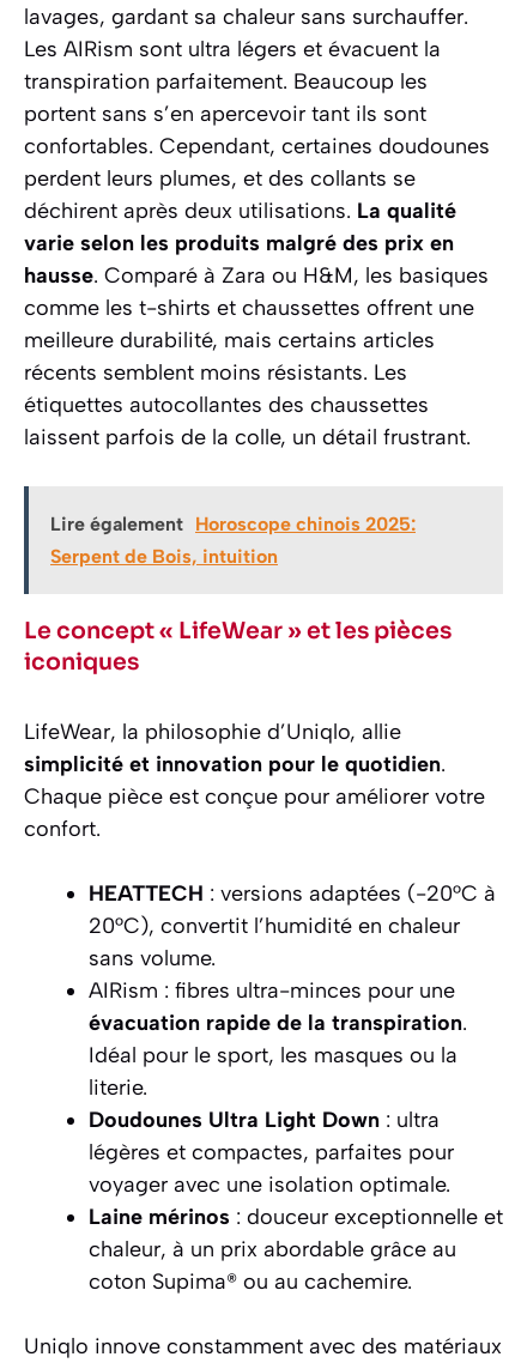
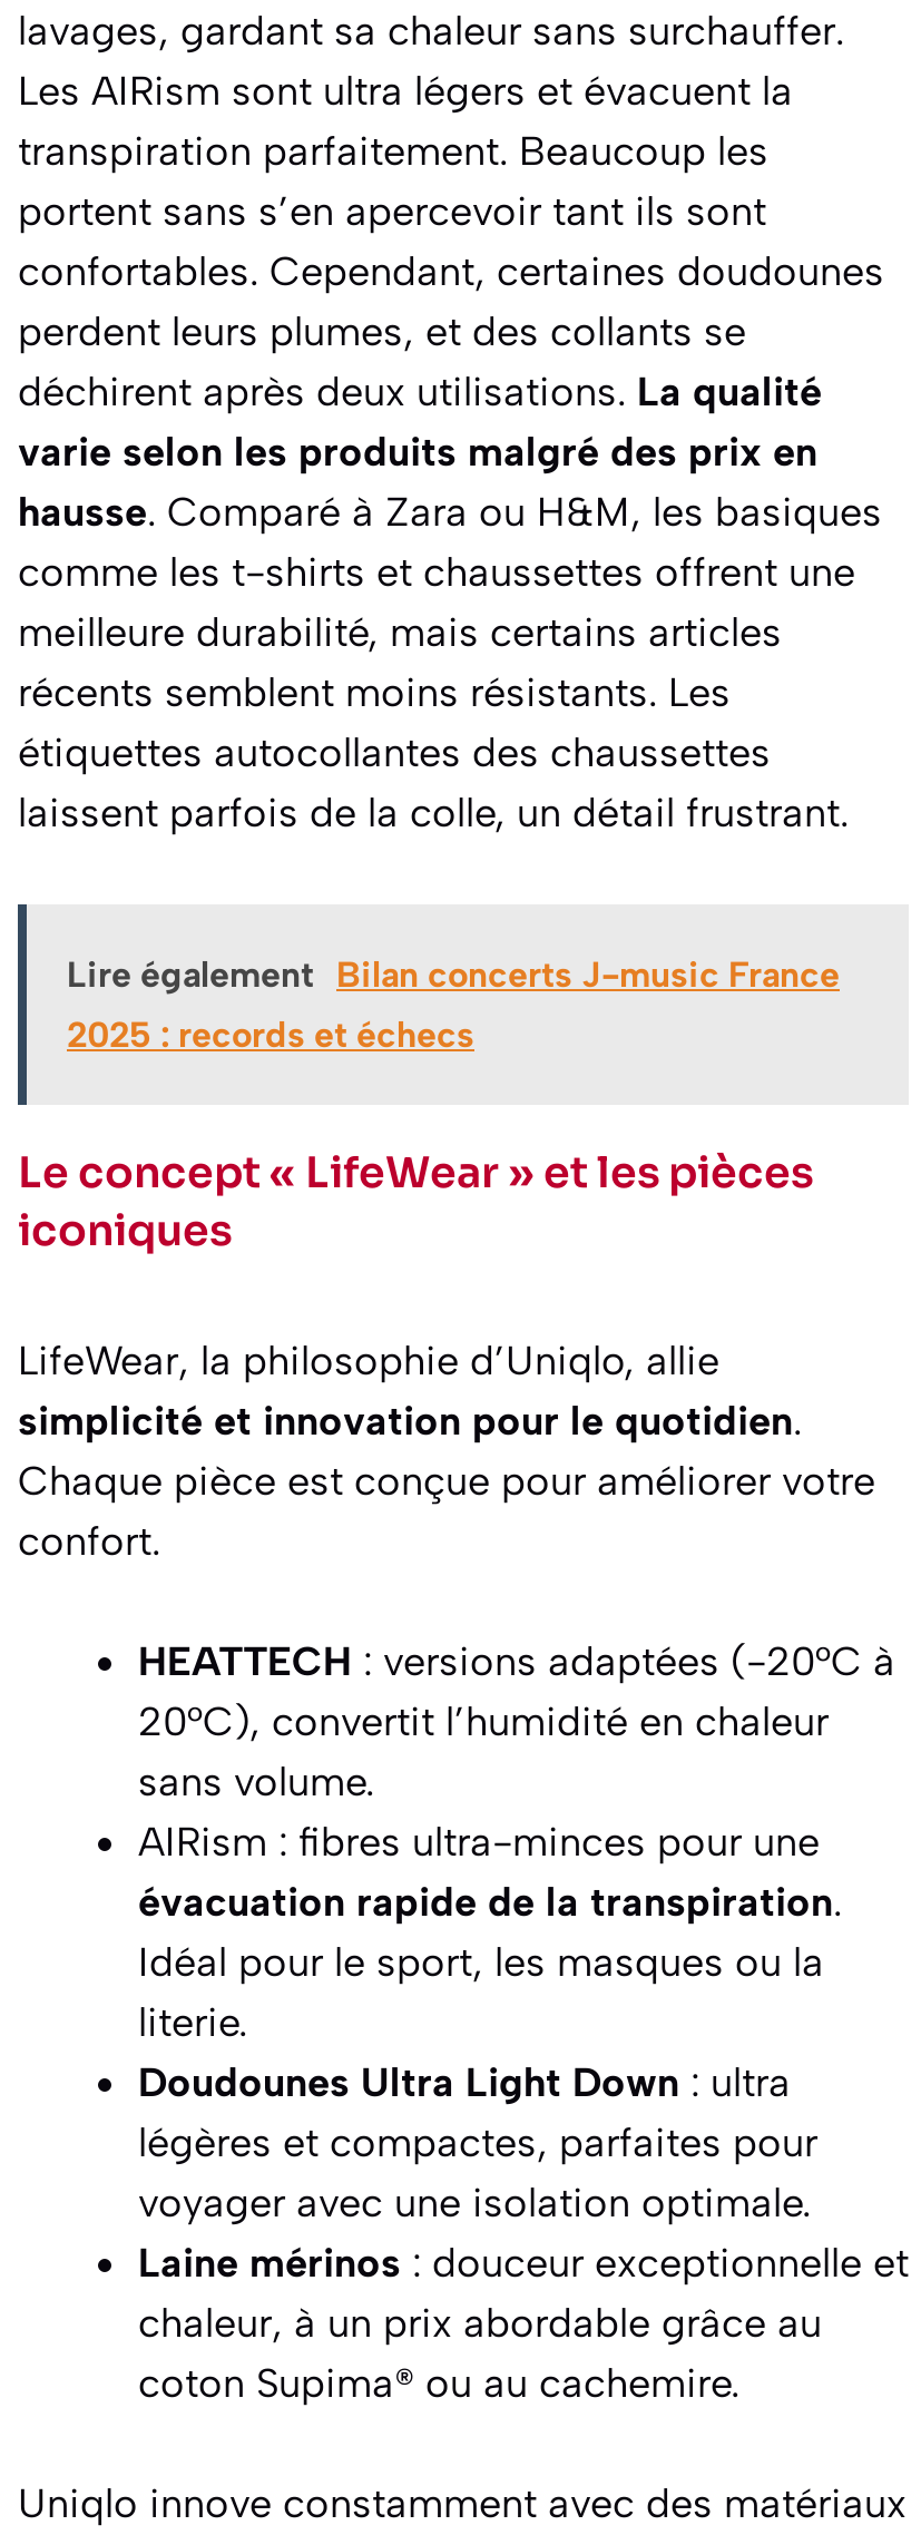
[50,513,416,568] Lire également Horoscope chinois 2025: | Serpent de Bois, intuition -> [67,954,840,1056] Lire également Bilan concerts J-music France | 2025 : records et échecs

